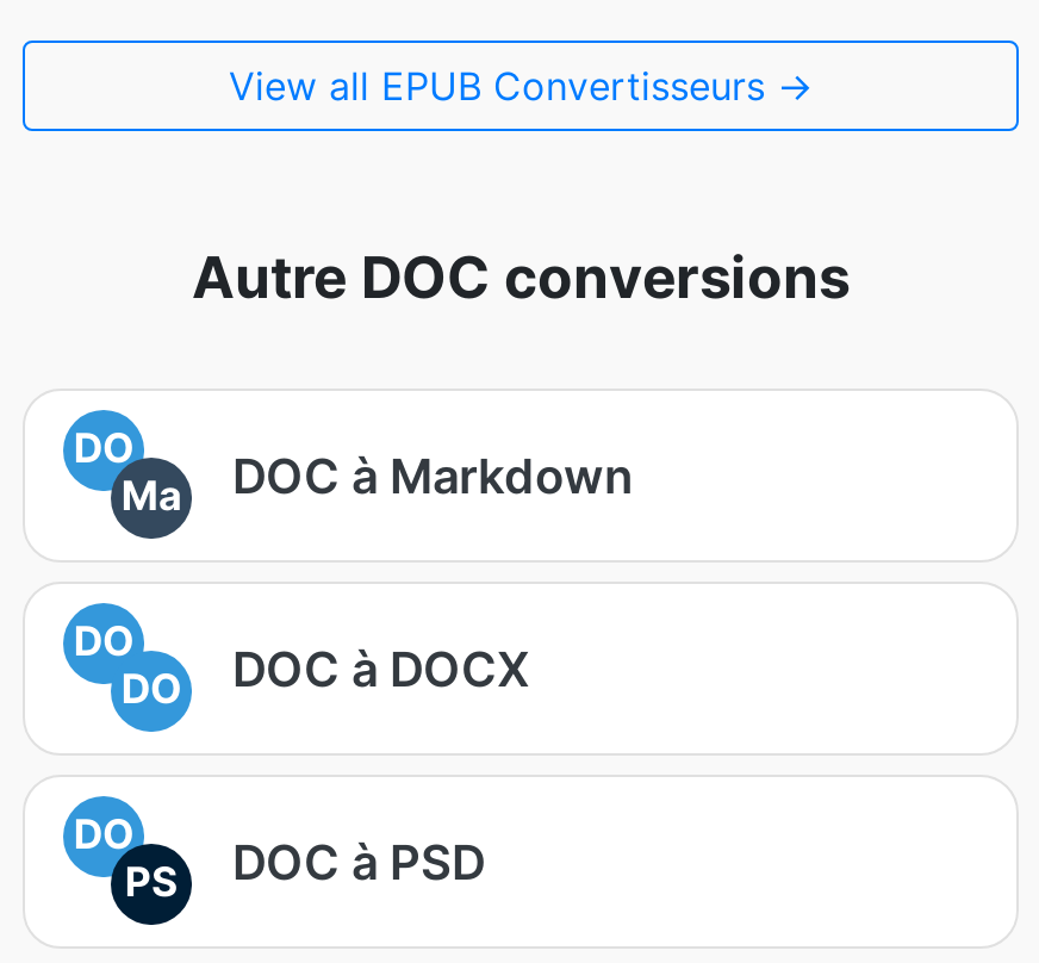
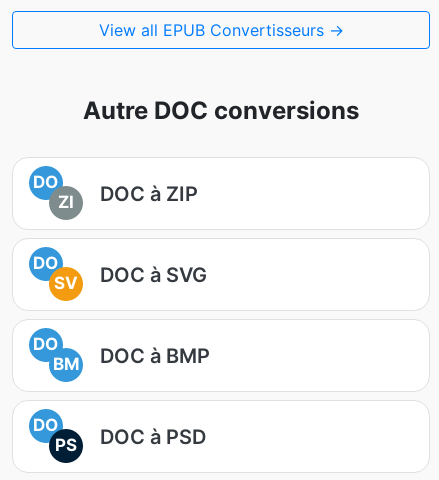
[122,447,633,520] Ma | DOC à Markdown -> [58,181,198,212] ZI | DOC à ZIP
[232,640,530,697] DOC à DOCX -> [53,343,210,374] BM | DOC à BMP
none -> [54,262,207,293] SV | DOC à SVG

